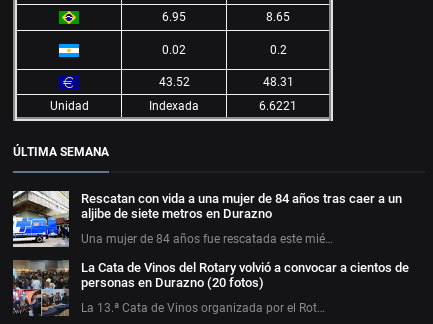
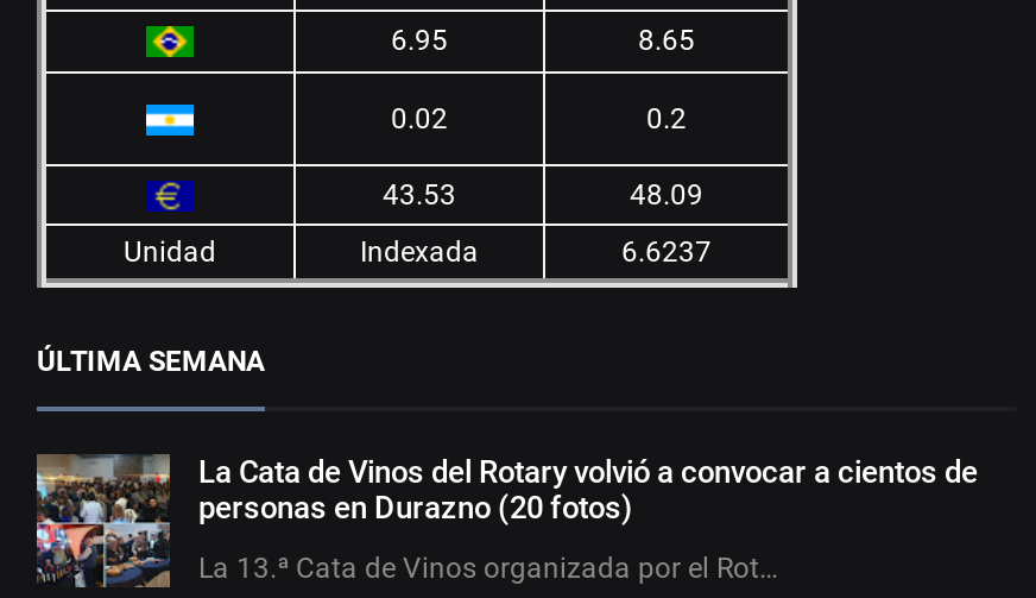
[158,75,189,89] 43.52 -> [383,178,456,211] 43.53
[262,75,293,89] 48.31 -> [630,178,703,211] 48.09
[259,99,297,113] 6.6221 -> [621,235,712,268] 6.6237
[12,191,402,248] [image] | Rescatan con vida a una mujer de 84 años tras caer a un | aljibe de siete metros en Durazno | Una mujer de 84 años fue rescatada este mié… -> none

